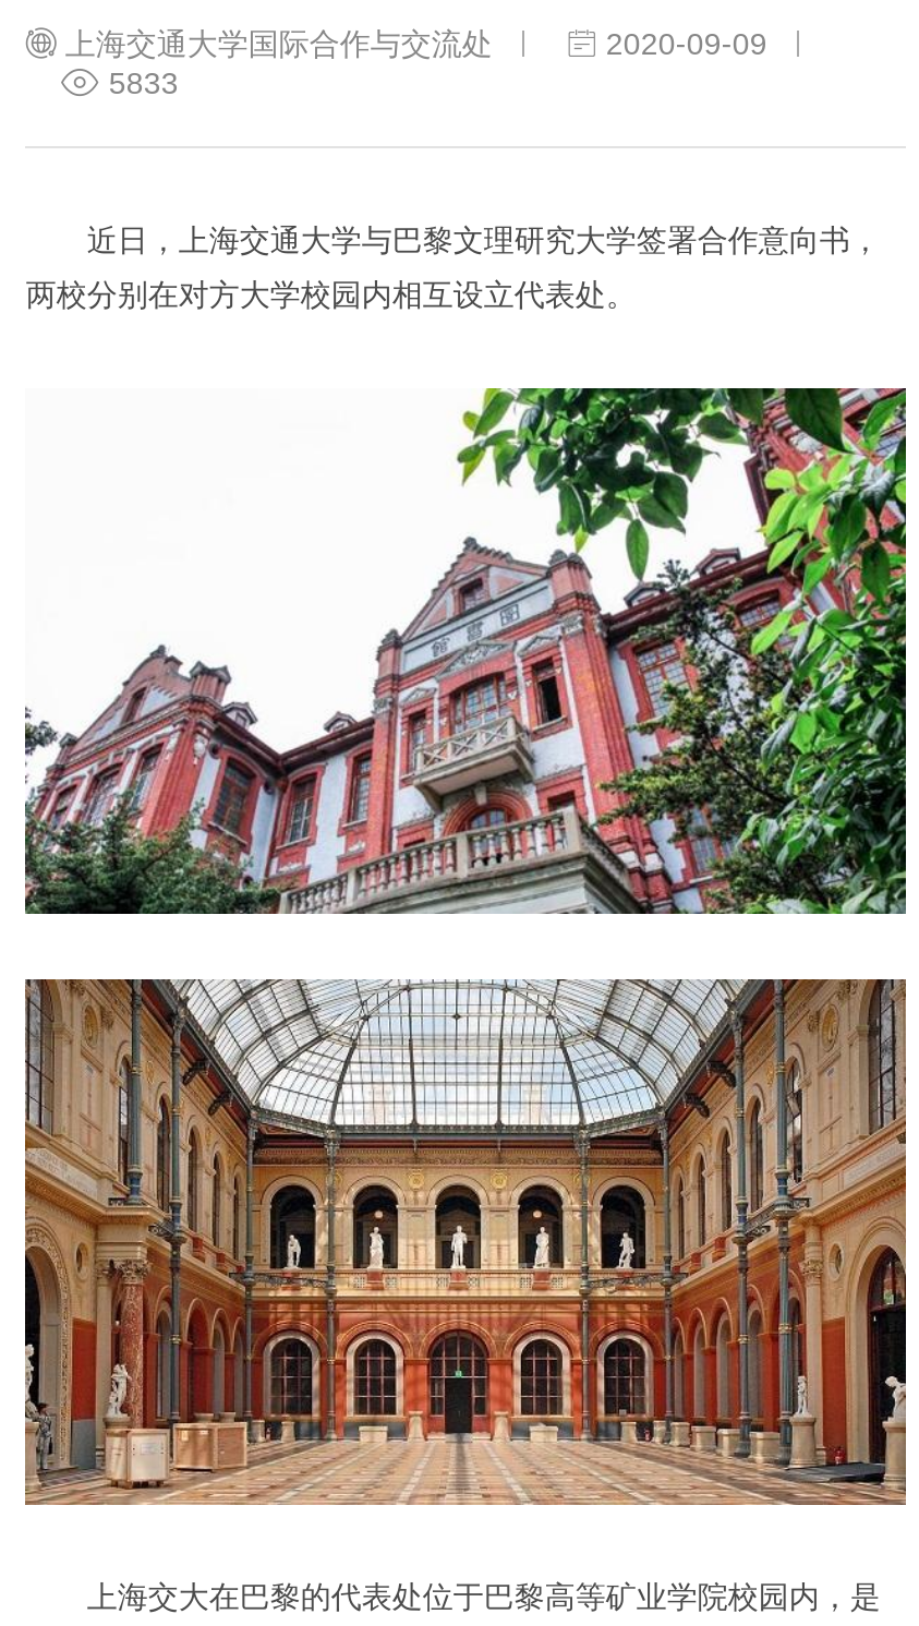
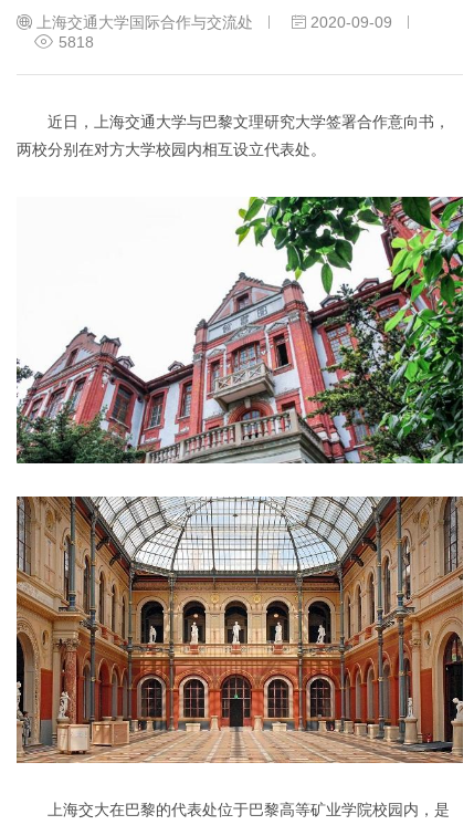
[109,65,179,100] 5833 -> [59,33,94,51] 5818

